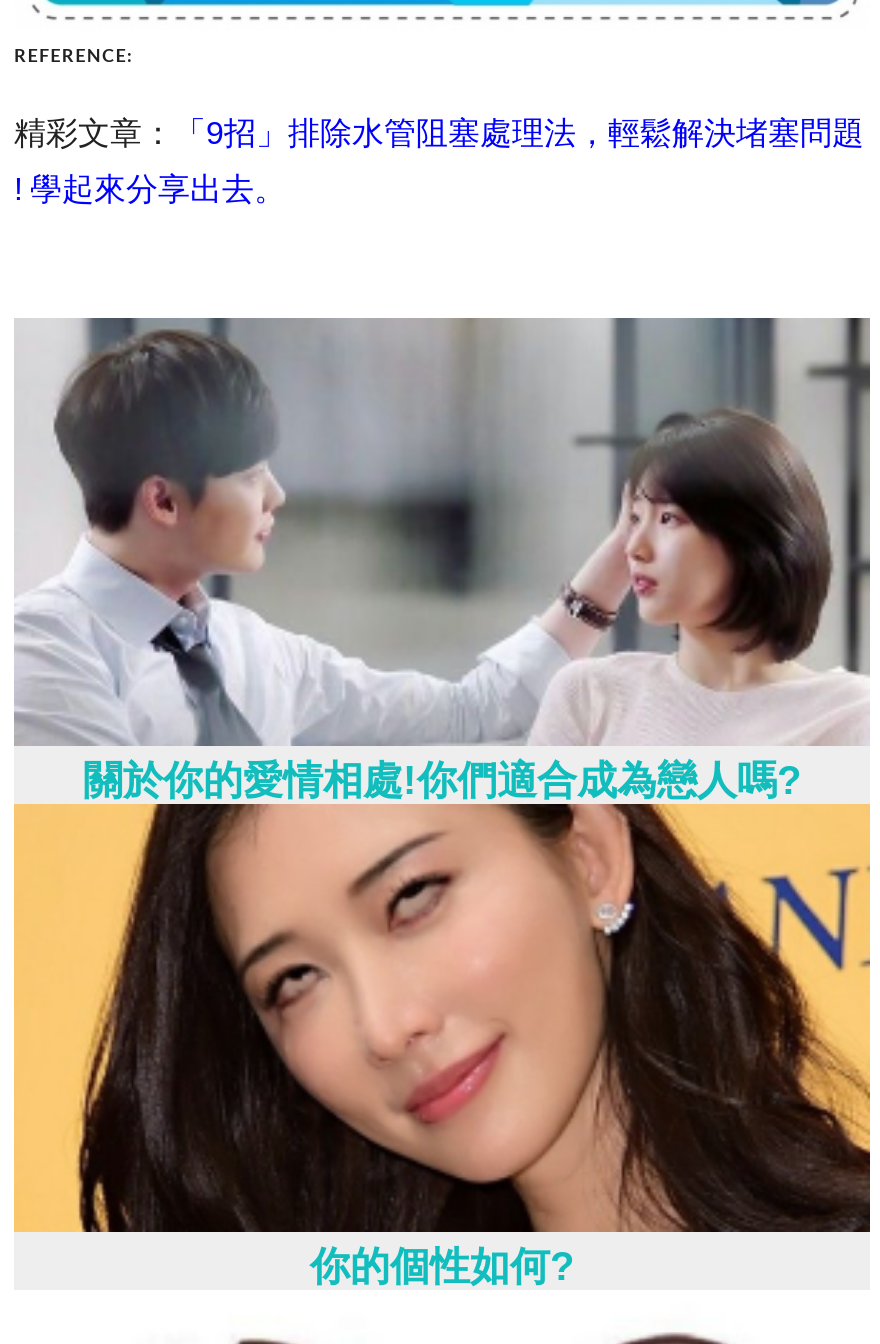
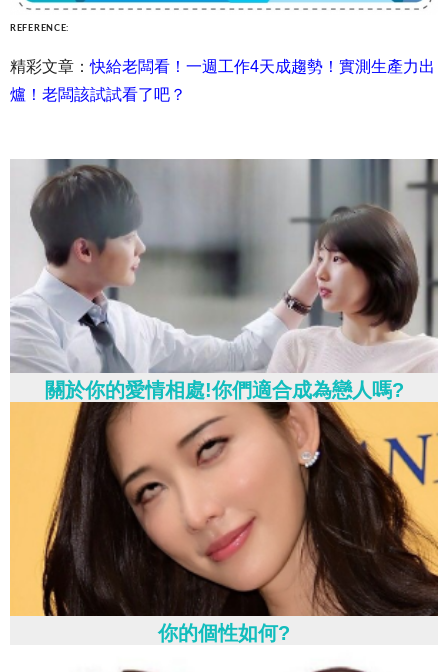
[14,115,864,149] 精彩文章：「9招」排除水管阻塞處理法，輕鬆解決堵塞問題 -> [10,58,435,75] 精彩文章：快給老闆看！一週工作4天成趨勢！實測生產力出
[14,171,286,205] ! 學起來分享出去。 -> [10,86,186,103] 爐！老闆該試試看了吧？

